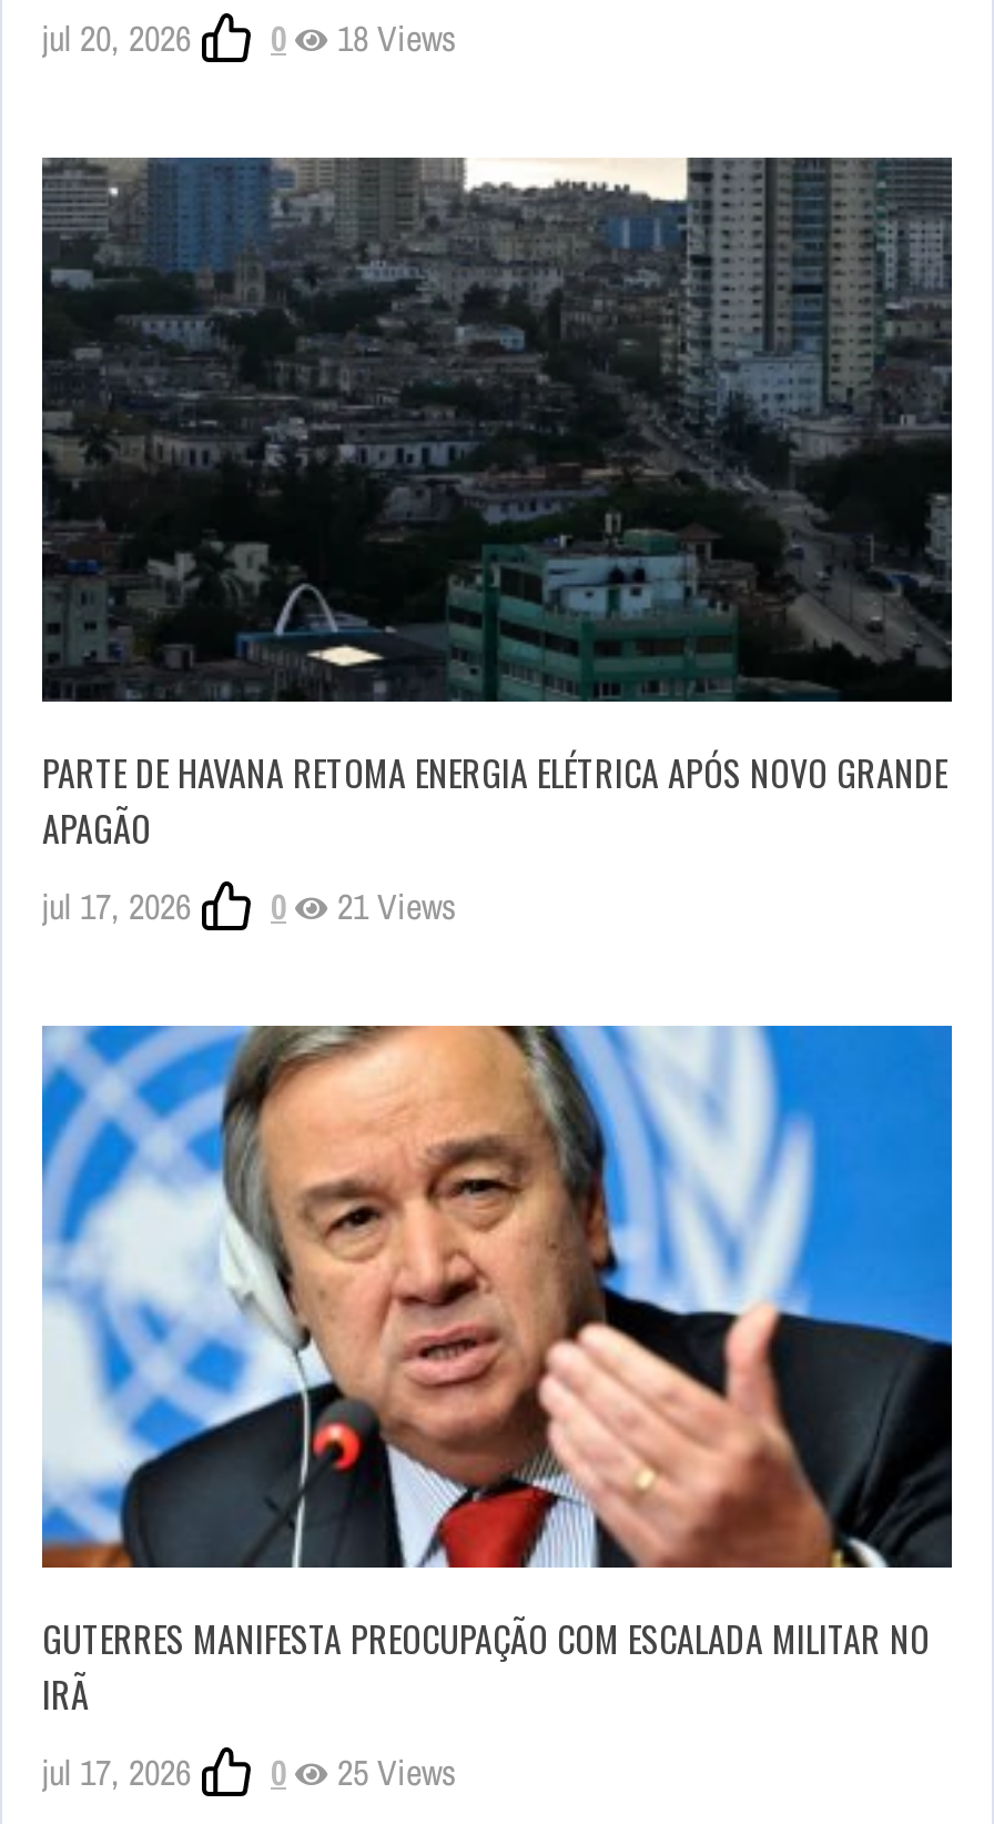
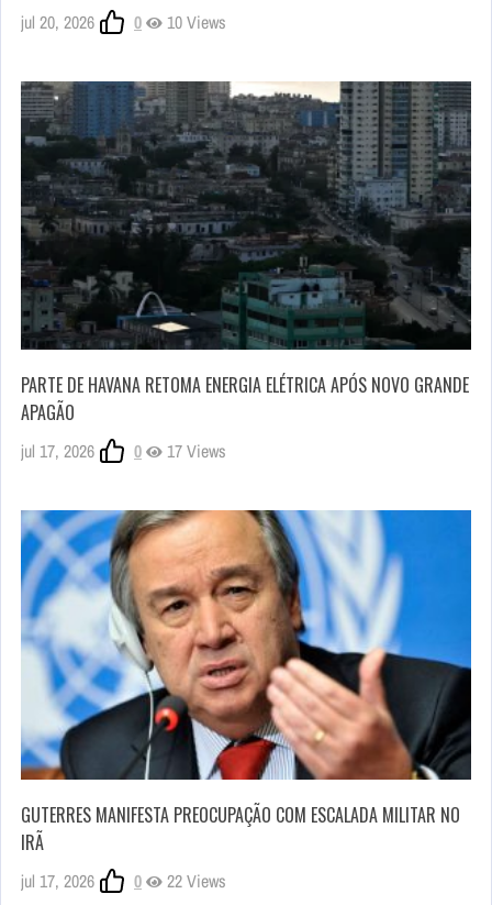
[42,14,457,63] jul 20, 2026 0 18 Views -> [21,10,226,34] jul 20, 2026 0 10 Views
[42,881,457,930] jul 17, 2026 0 21 Views -> [21,439,226,463] jul 17, 2026 0 17 Views
[42,1748,457,1797] jul 17, 2026 0 25 Views -> [21,868,226,893] jul 17, 2026 0 22 Views

